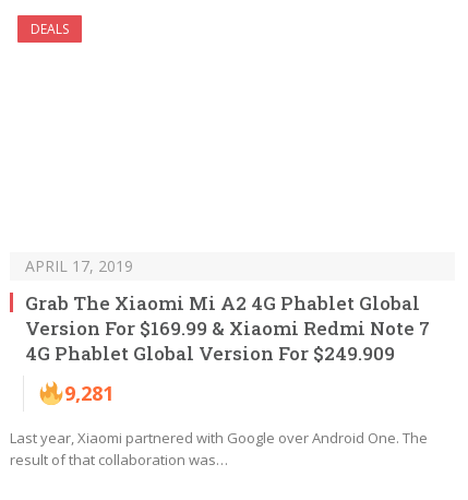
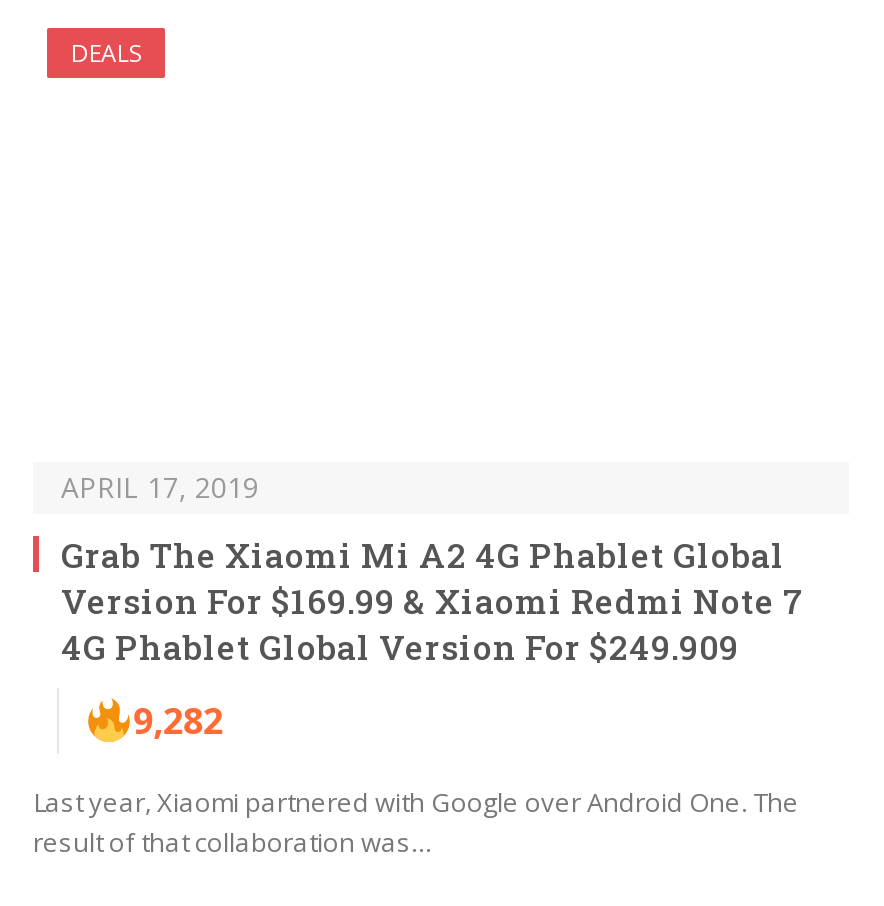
[64,380,114,406] 9,281 -> [133,696,223,744] 9,282

